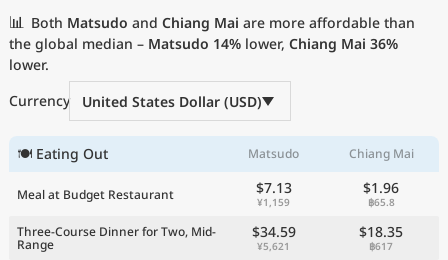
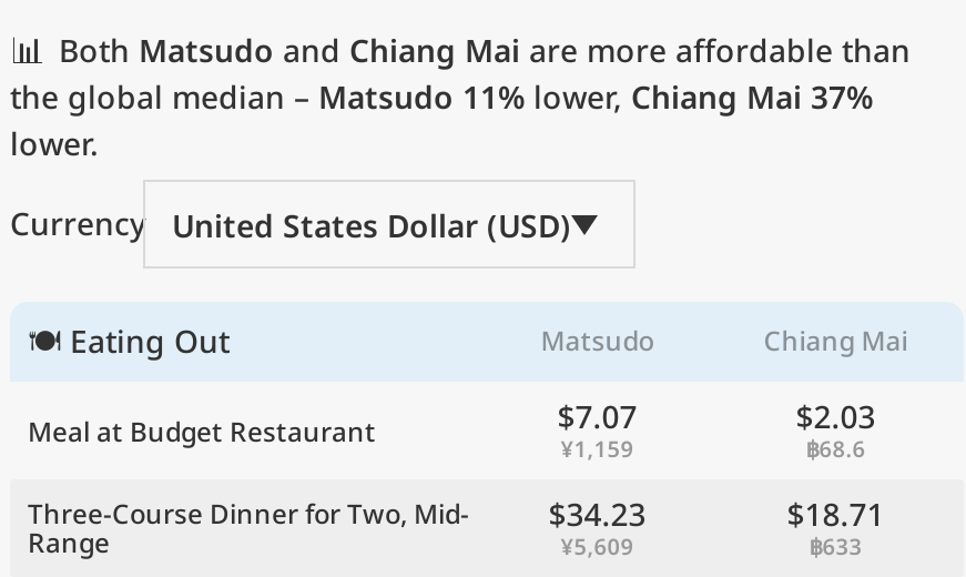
[9,34,398,53] the global median – Matsudo 14% lower, Chiang Mai 36% -> [10,76,873,118] the global median – Matsudo 11% lower, Chiang Mai 37%
[256,178,292,197] $7.13 -> [557,395,637,438] $7.07
[363,178,399,197] $1.96 -> [796,395,875,438] $2.03
[368,195,395,209] ฿65.8 -> [806,433,866,464] ฿68.6
[252,222,296,241] $34.59 -> [549,493,646,535] $34.23
[359,222,403,241] $18.35 -> [787,493,884,535] $18.71
[257,239,290,253] ¥5,621 -> [561,531,634,562] ¥5,609
[369,239,393,253] ฿617 -> [809,531,862,562] ฿633

